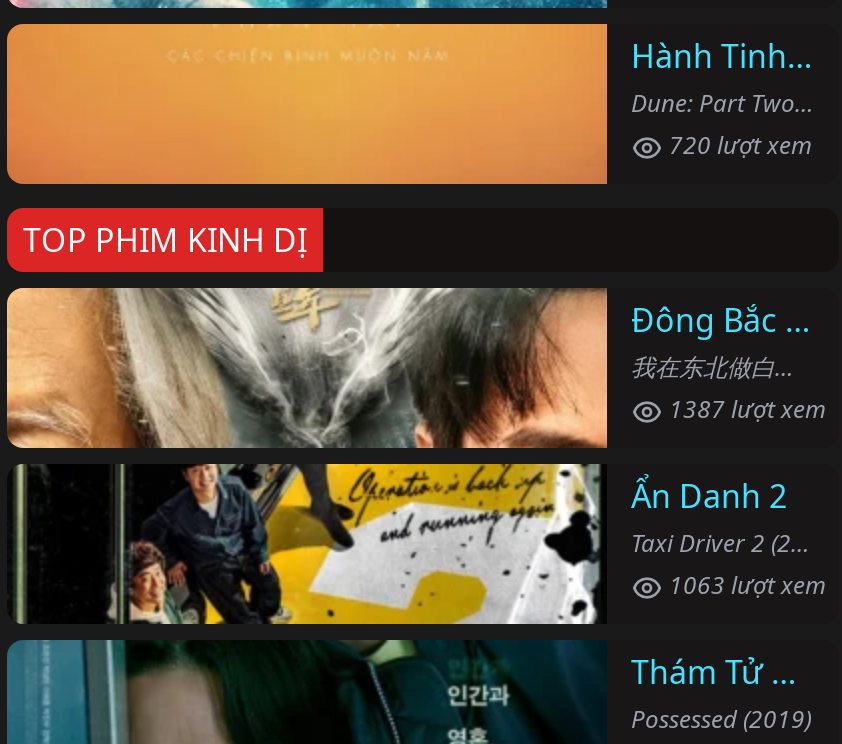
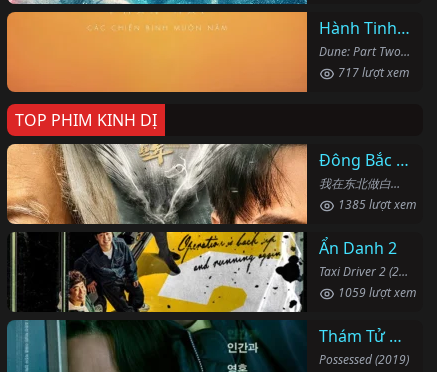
[663,129,813,163] 720 lượt xem -> [335,64,410,81] 717 lượt xem
[663,393,827,427] 1387 lượt xem -> [335,196,417,213] 1385 lượt xem
[663,569,827,603] 1063 lượt xem -> [335,284,417,301] 1059 lượt xem

